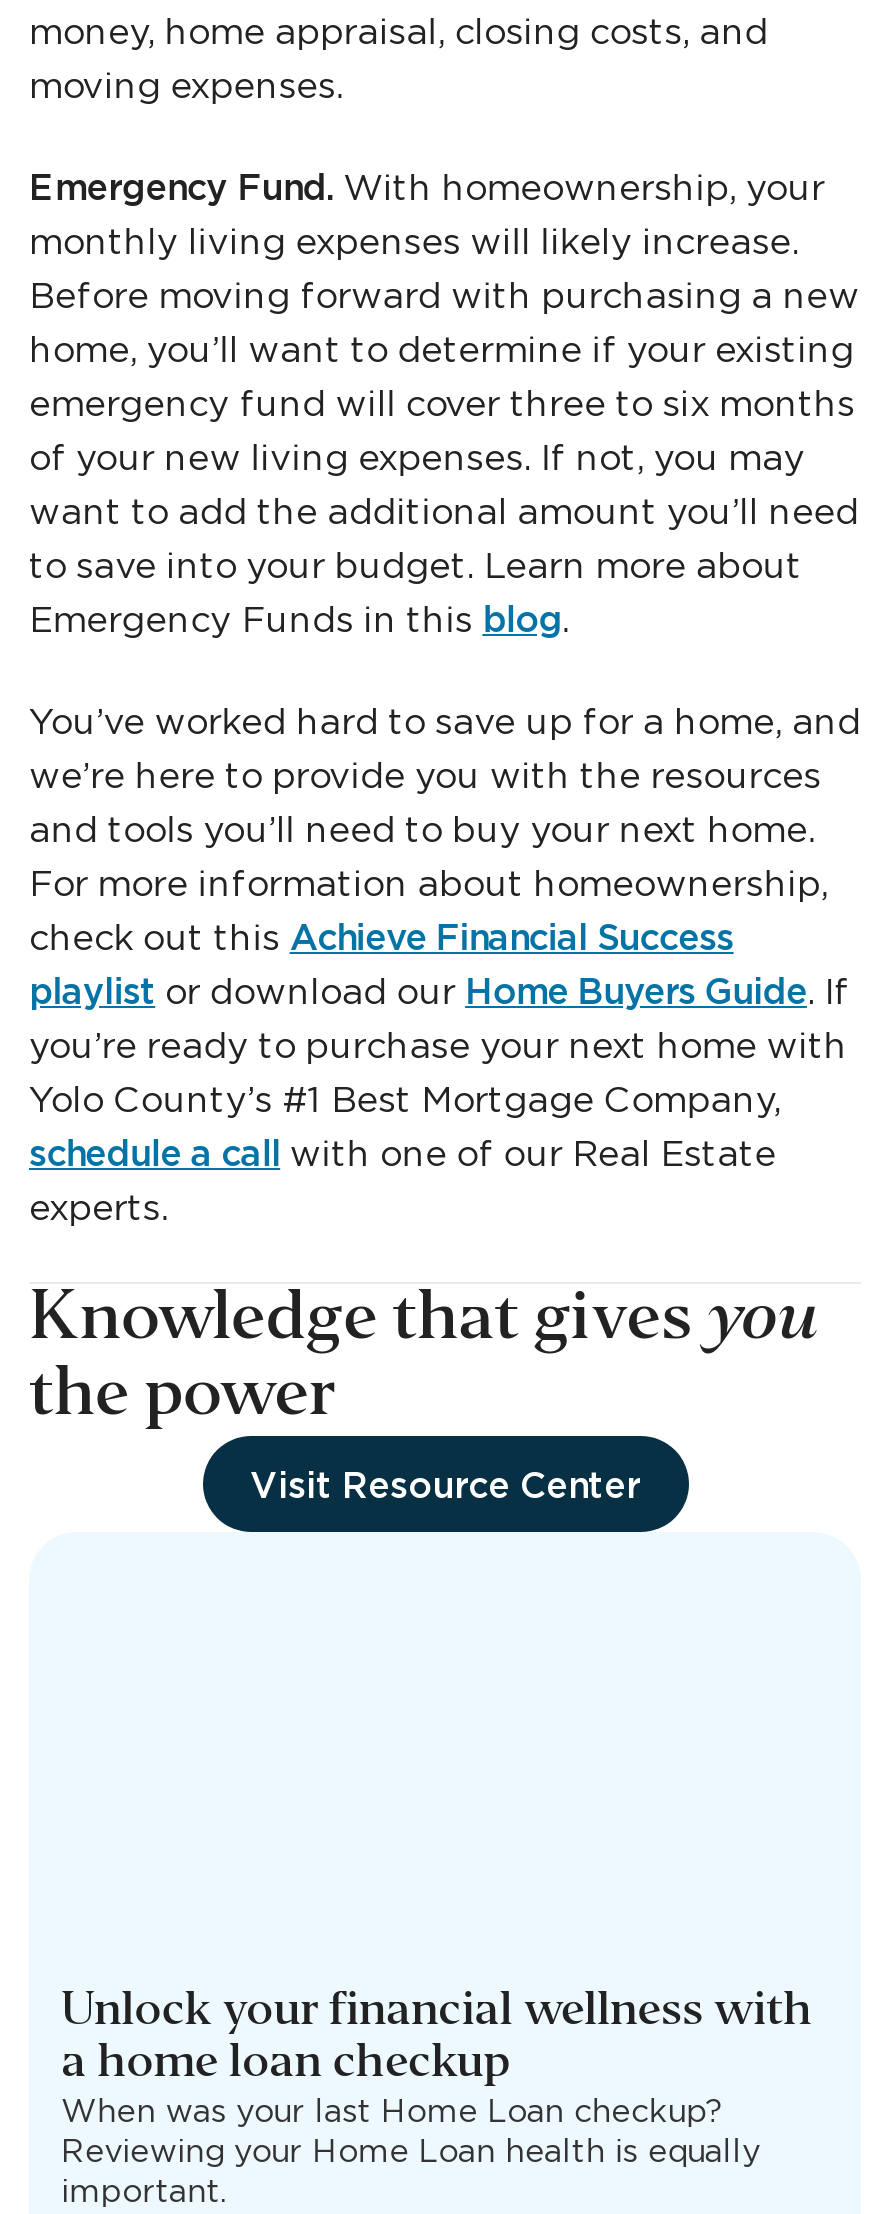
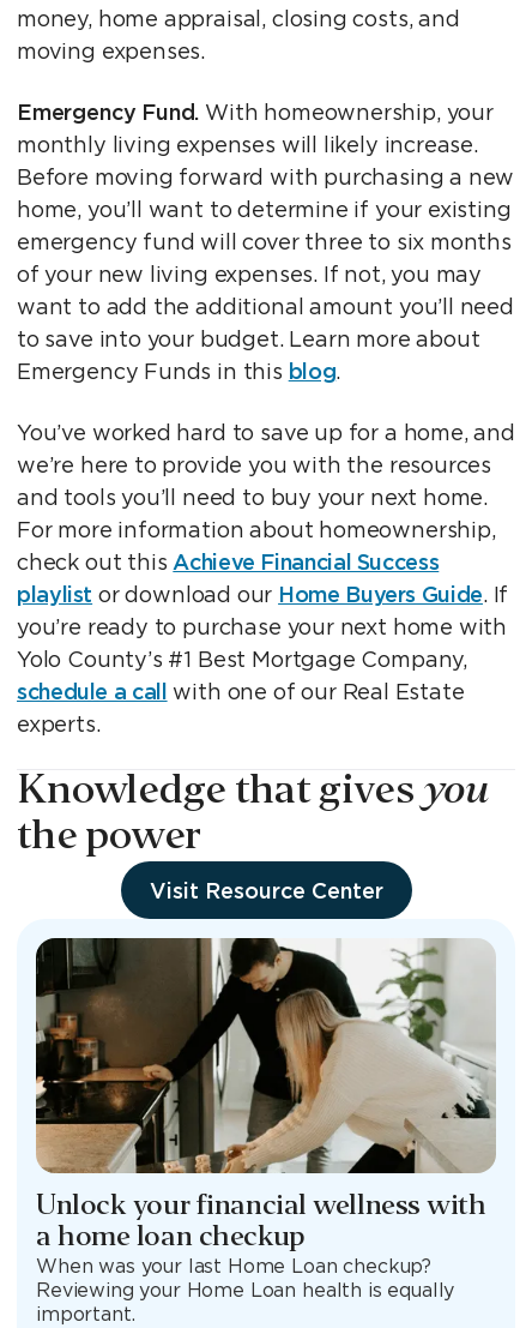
none -> [35,937,496,1174] [image]

